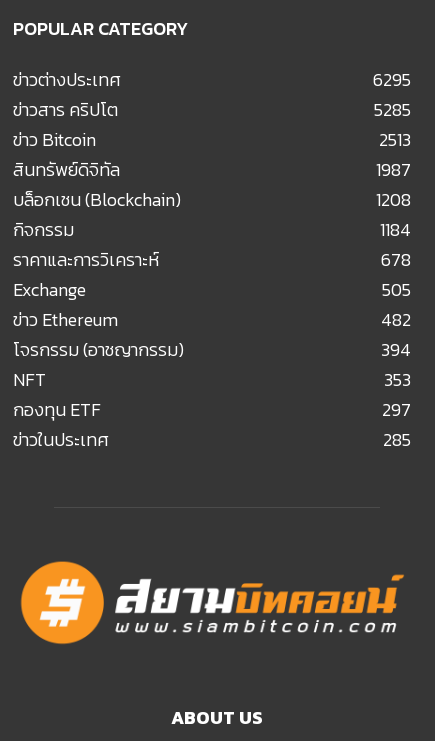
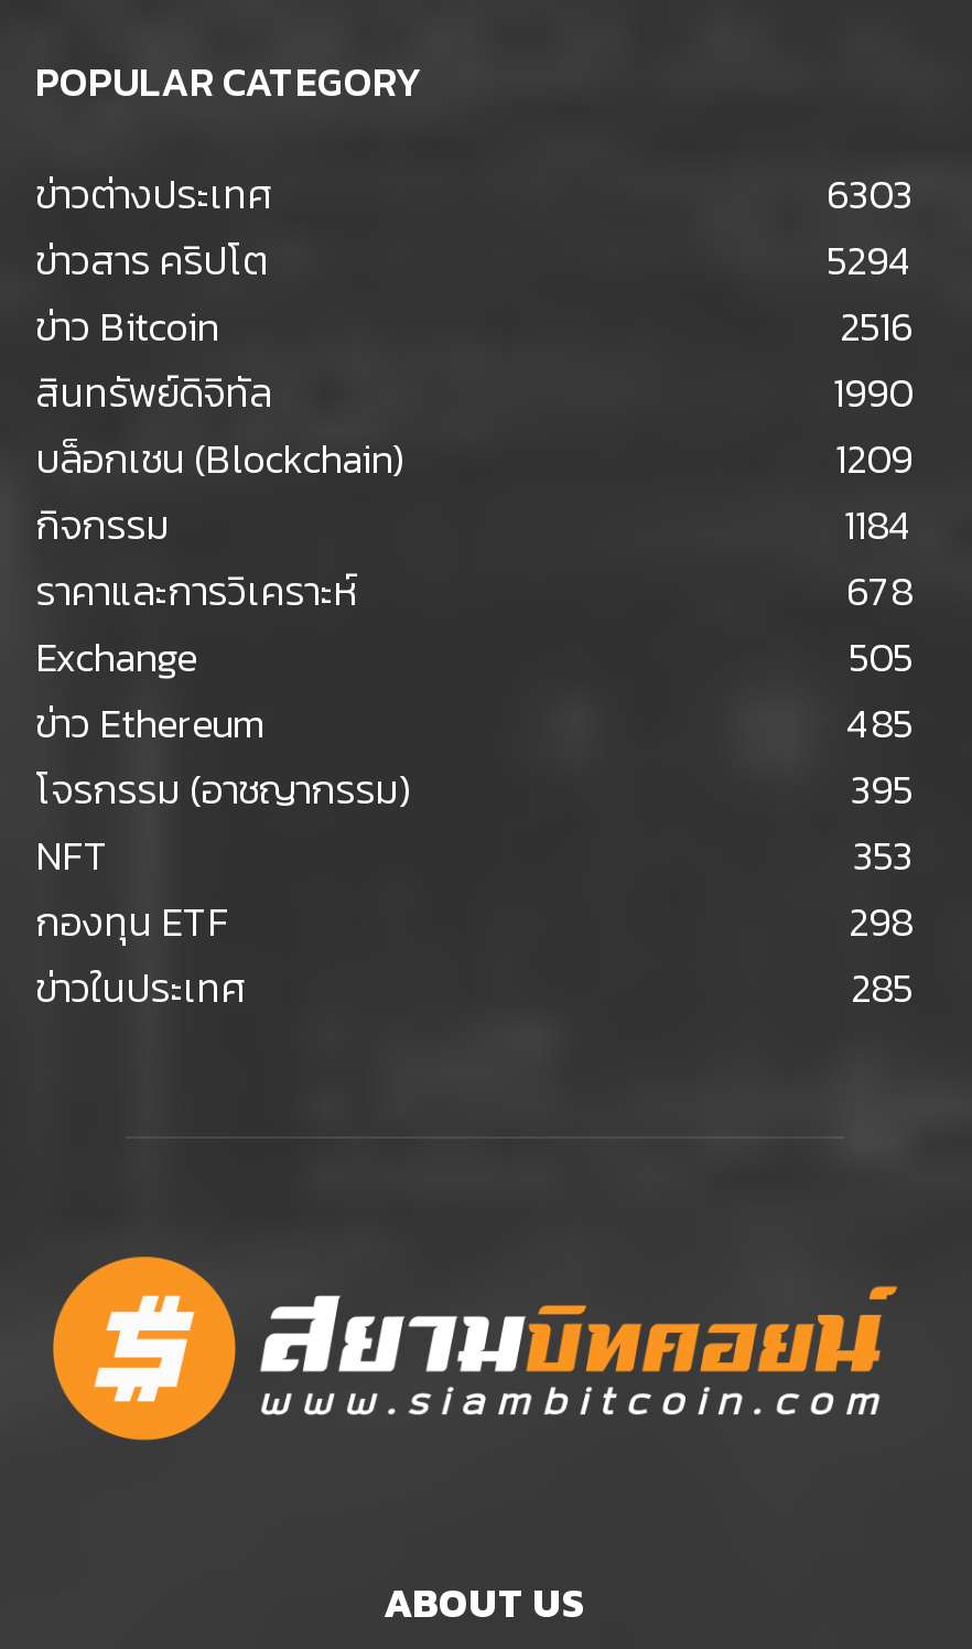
[373,66,411,93] 6295 -> [827,164,912,224] 6303
[374,96,411,123] 5285 -> [827,231,912,290] 5294
[379,126,411,153] 2513 -> [840,297,912,356] 2516
[376,156,411,183] 1987 -> [833,363,912,422] 1990
[376,186,411,213] 1208 -> [835,429,912,489] 1209
[381,306,411,333] 482 -> [846,694,912,753] 485
[381,336,411,363] 394 -> [851,760,912,819] 395
[382,396,411,423] 297 -> [849,892,912,951] 298

